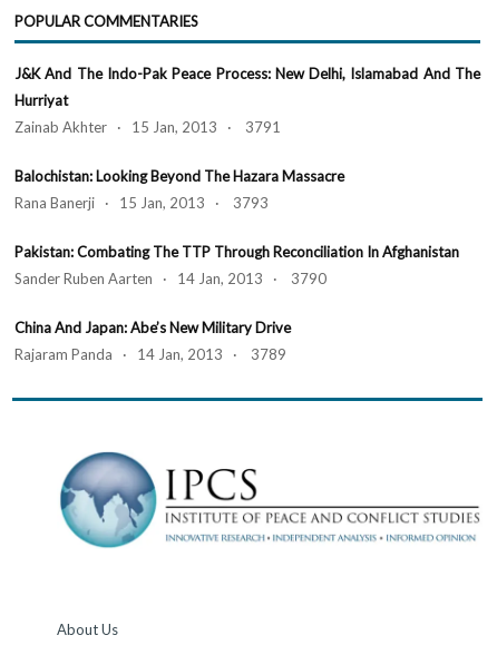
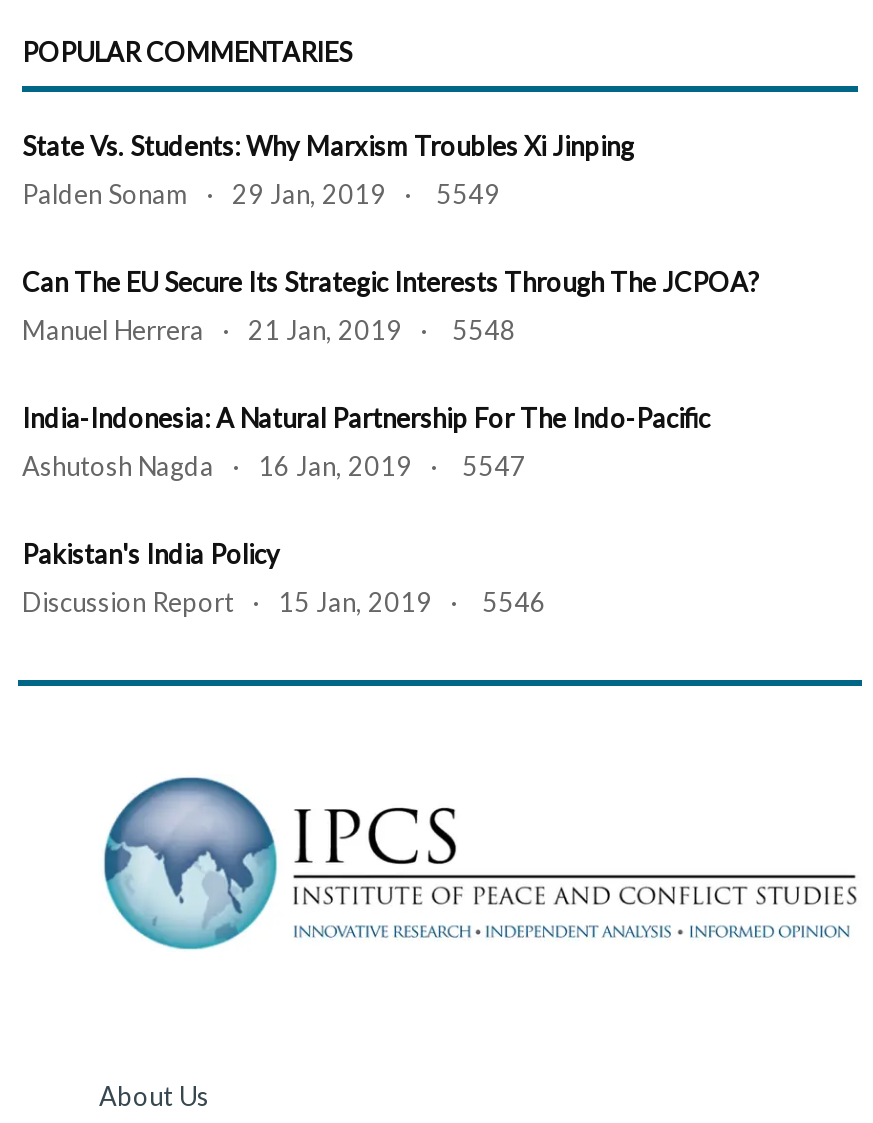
[14,65,480,363] J&K And The Indo-Pak Peace Process: New Delhi, Islamabad And The | Hurriyat | Zainab Akhter · 15 Jan, 2013 · 3791 | Balochistan: Looking Beyond The Hazara Massacre | Rana Banerji · 15 Jan, 2013 · 3793 | Pakistan: Combating The TTP Through Reconciliation In Afghanistan | Sander Ruben Aarten · 14 Jan, 2013 · 3790 | China And Japan: Abe’s New Military Drive | Rajaram Panda · 14 Jan, 2013 · 3789 -> [22,130,760,618] State Vs. Students: Why Marxism Troubles Xi Jinping | Palden Sonam · 29 Jan, 2019 · 5549 | Can The EU Secure Its Strategic Interests Through The JCPOA? | Manuel Herrera · 21 Jan, 2019 · 5548 | India-Indonesia: A Natural Partnership For The Indo-Pacific | Ashutosh Nagda · 16 Jan, 2019 · 5547 | Pakistan's India Policy | Discussion Report · 15 Jan, 2019 · 5546

